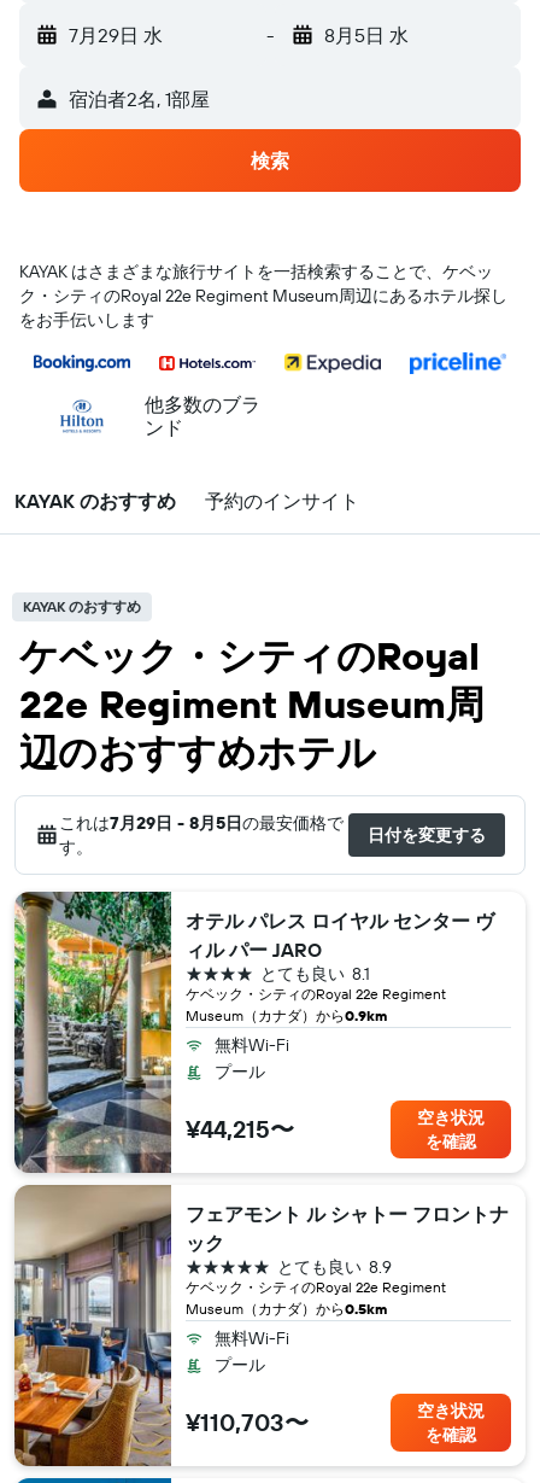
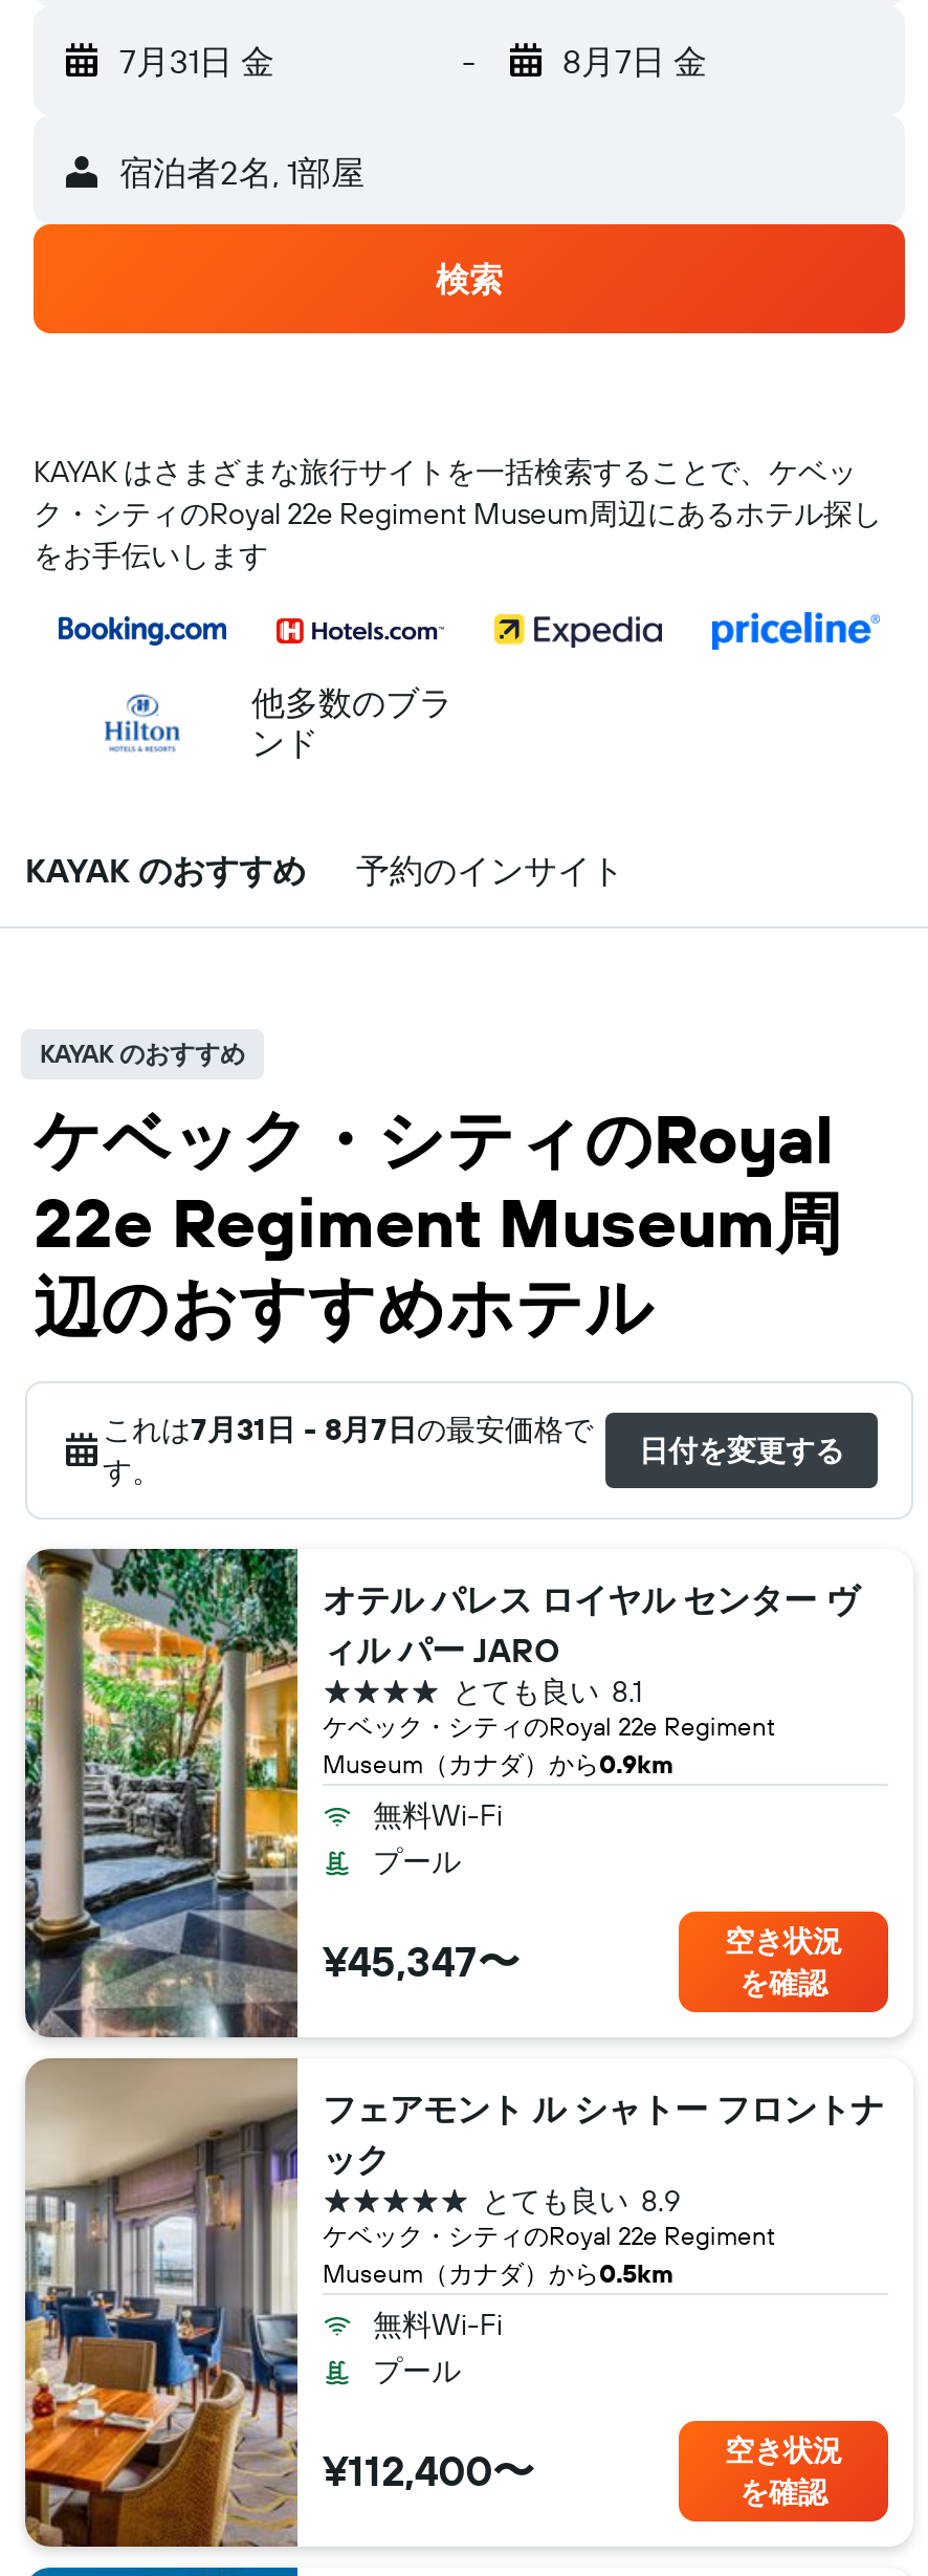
[69,23,163,47] 7月29日 水 -> [119,40,274,82] 7月31日 金
[324,23,408,47] 8月5日 水 -> [562,40,707,82] 8月7日 金
[59,812,344,834] これは7月29日 - 8月5日の最安価格で -> [103,1411,593,1448] これは7月31日 - 8月7日の最安価格で
[186,1114,294,1144] ¥44,215〜 -> [323,1935,520,1987] ¥45,347〜
[186,1407,309,1437] ¥110,703〜 -> [323,2444,534,2496] ¥112,400〜

